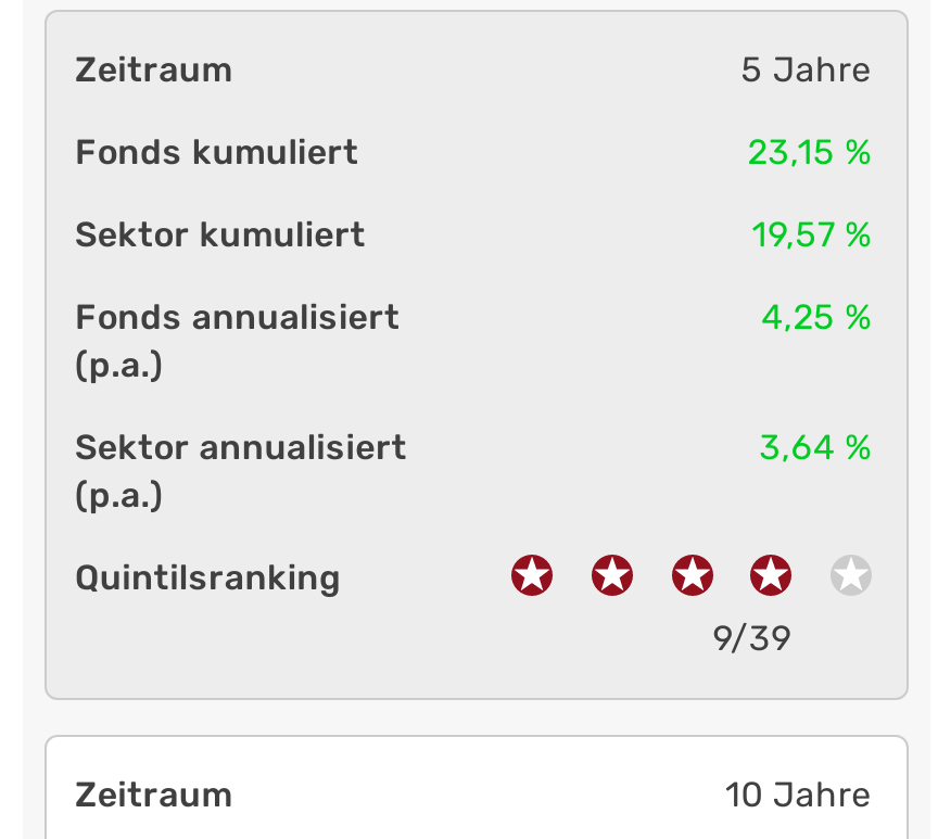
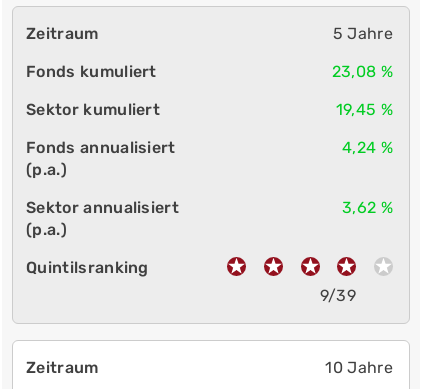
[748,131,872,172] 23,15 % -> [332,62,393,81] 23,08 %
[752,213,872,254] 19,57 % -> [336,100,393,119] 19,45 %
[761,296,872,337] 4,25 % -> [342,138,393,157] 4,24 %
[759,426,872,467] 3,64 % -> [342,198,393,217] 3,62 %

